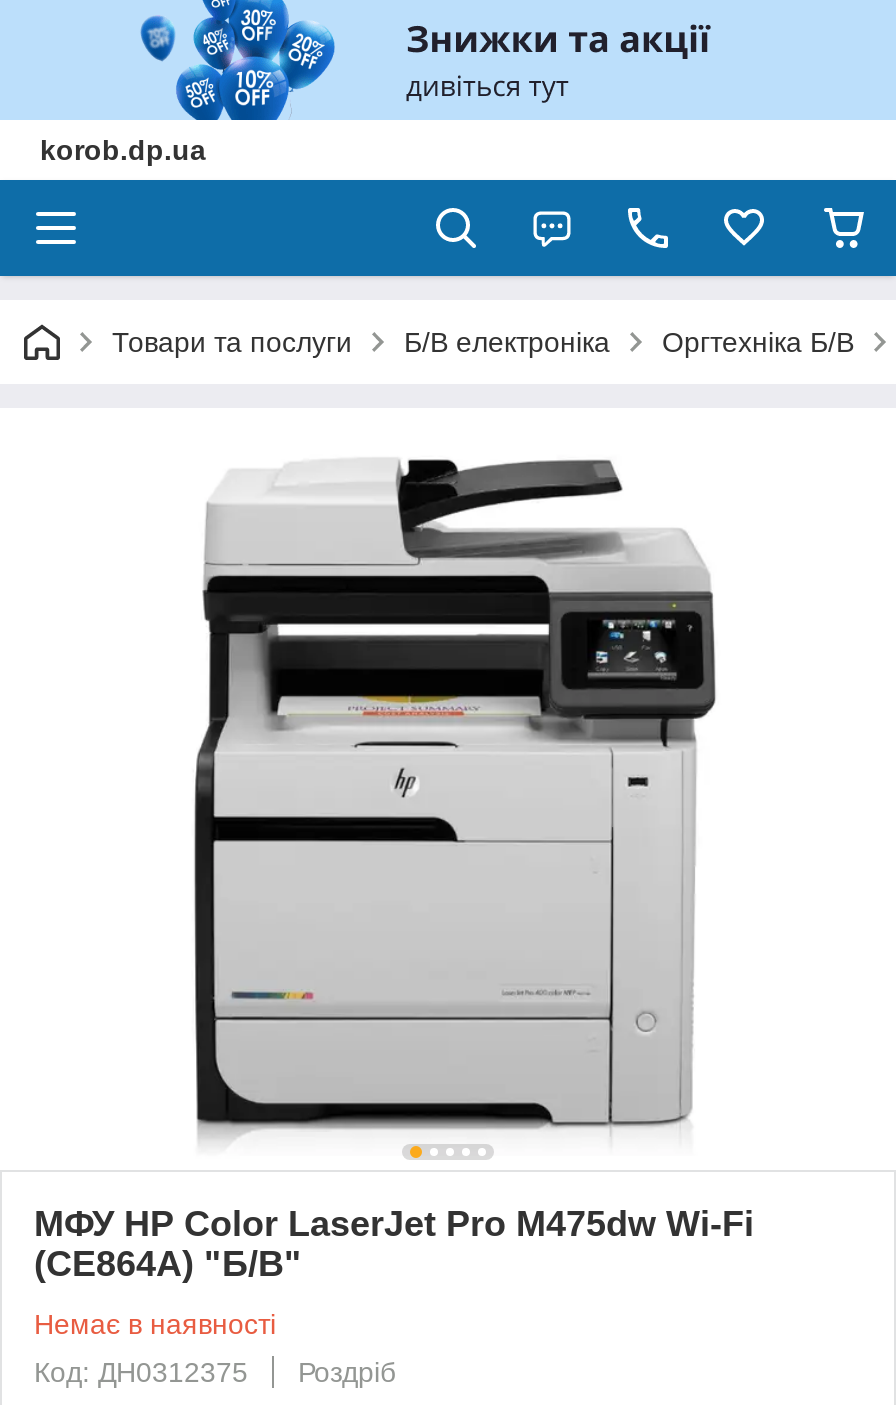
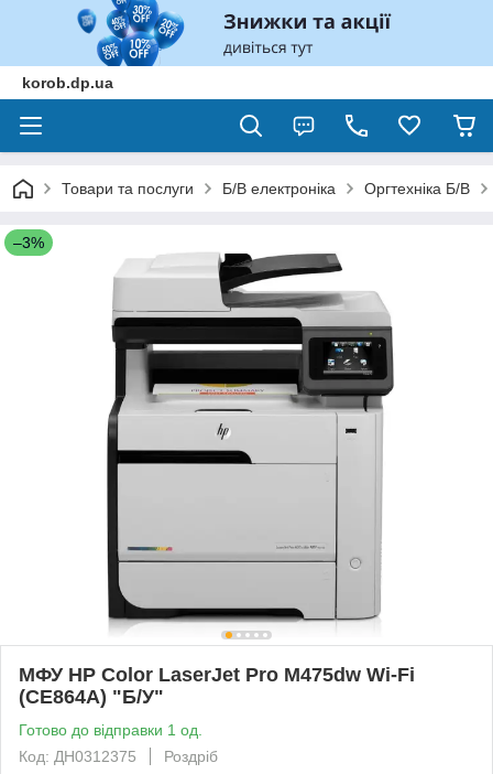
none -> [13,234,44,251] –3%
[34,1244,302,1284] (CE864A) "Б/В" -> [19,686,164,708] (CE864A) "Б/У"
[34,1308,276,1340] Немає в наявності -> [19,721,202,738] Готово до відправки 1 од.

